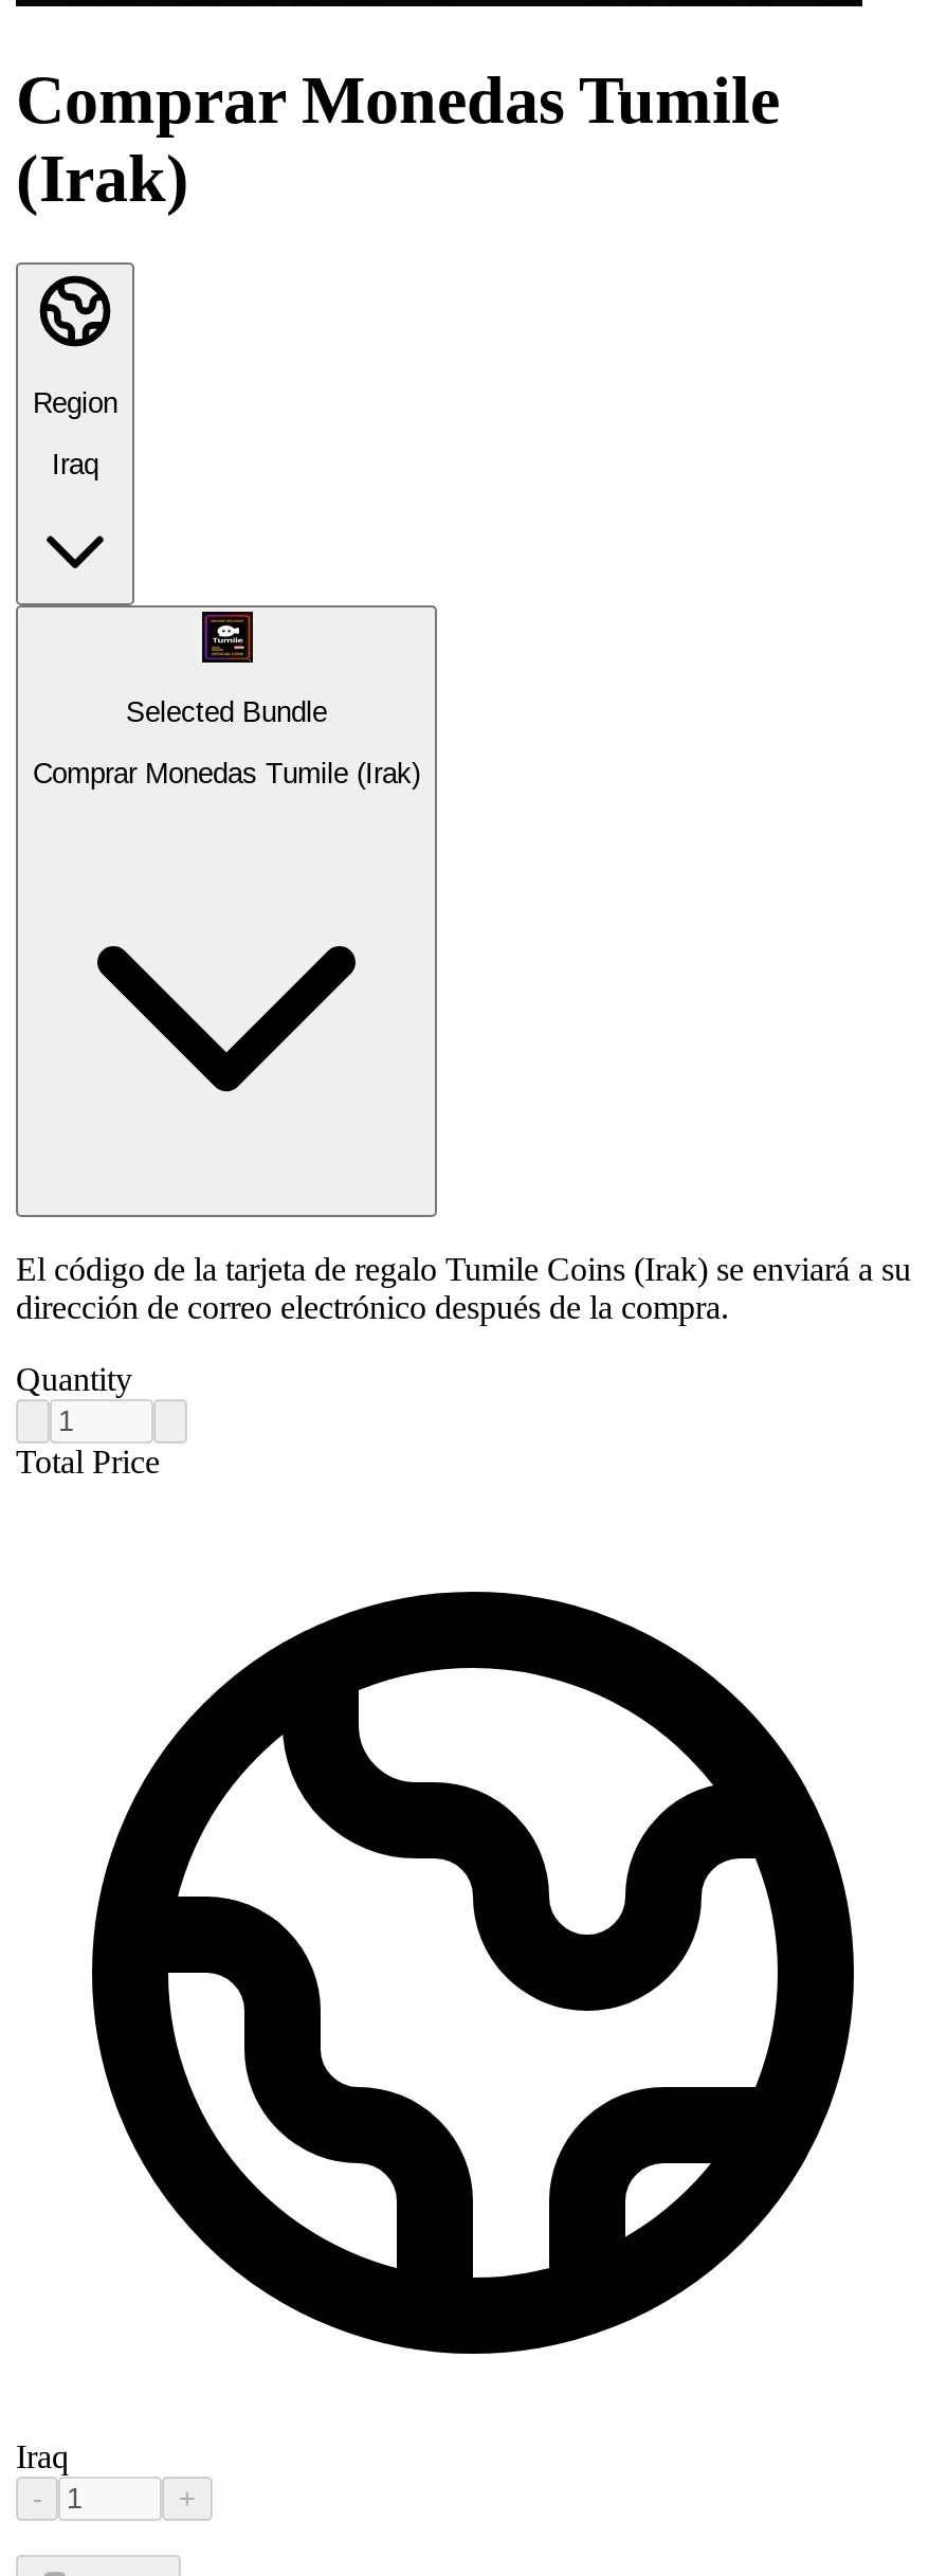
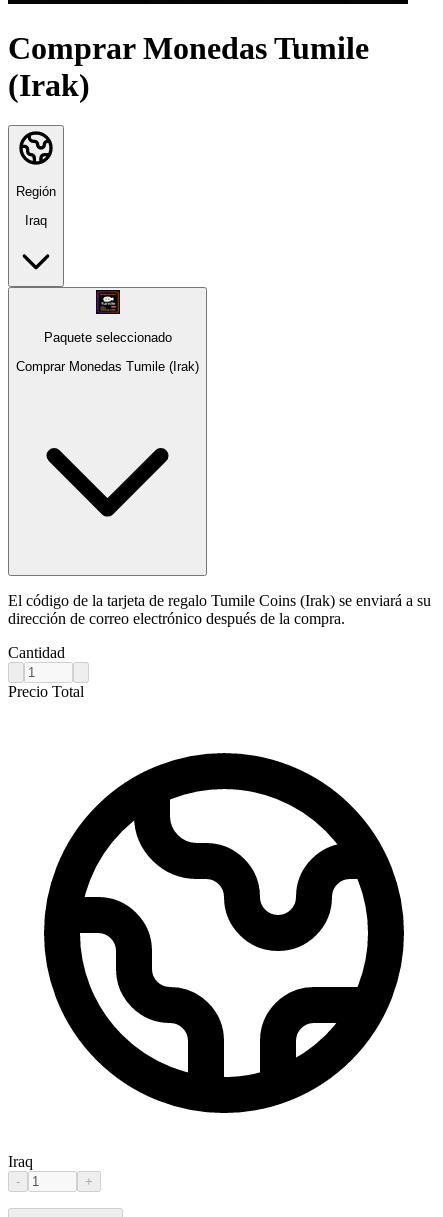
[33,388,117,420] Region -> [16,184,56,199] Región
[126,697,327,729] Selected Bundle -> [43,330,171,345] Paquete seleccionado
[16,1361,132,1397] Quantity -> [8,644,65,661] Cantidad
[16,1444,160,1480] Total Price -> [8,683,84,700] Precio Total

